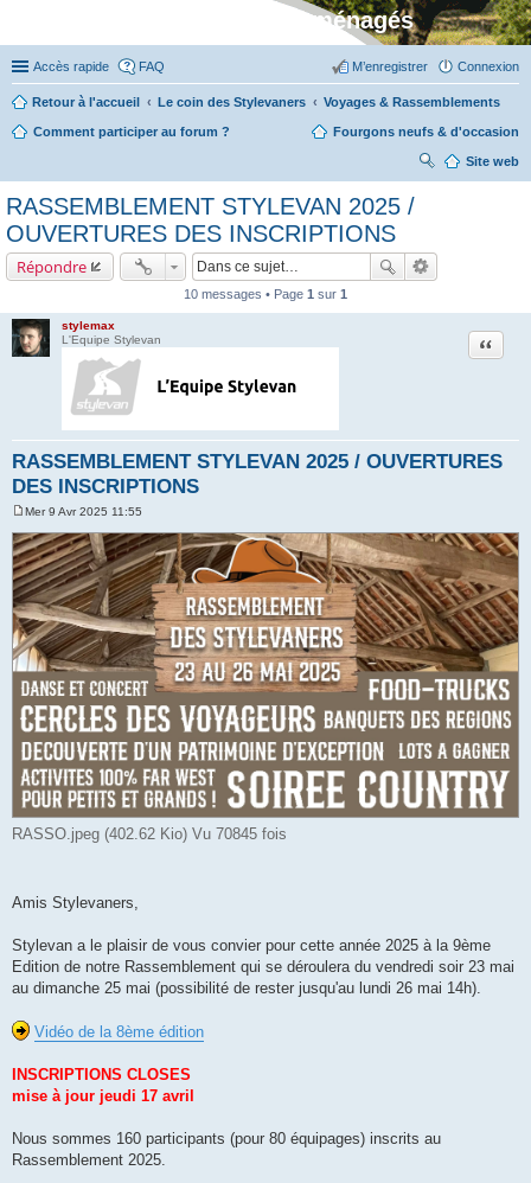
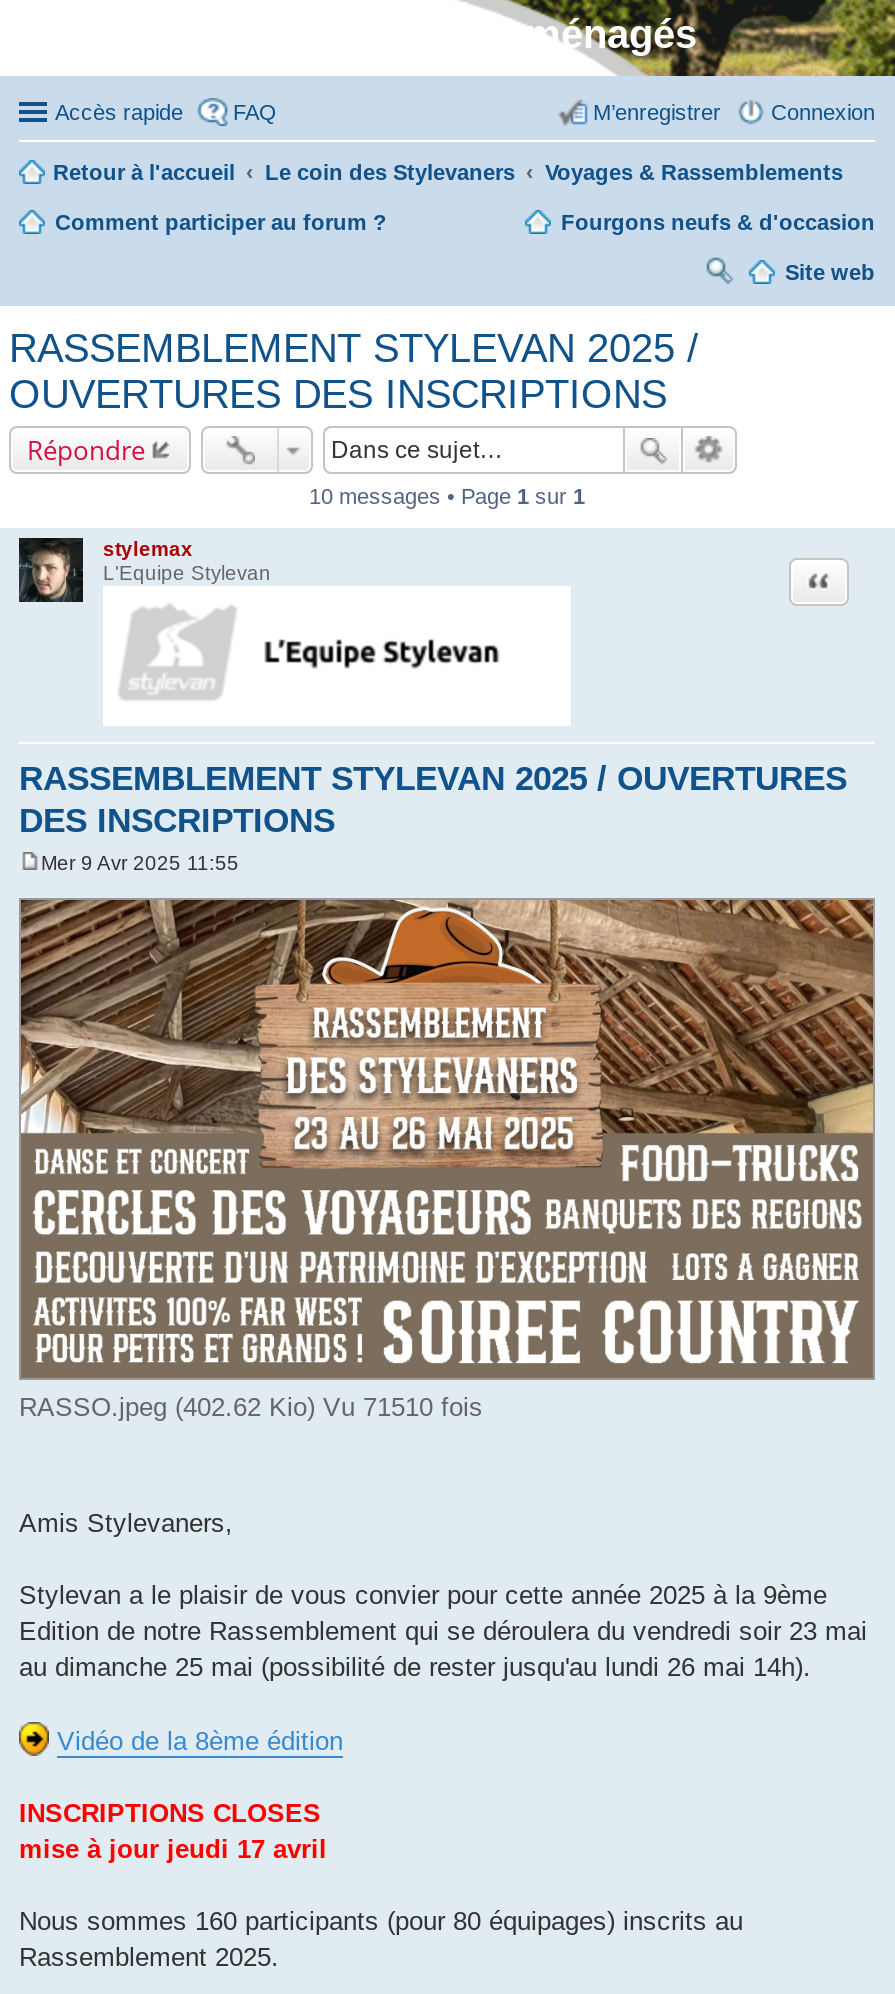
[12,825,287,843] RASSO.jpeg (402.62 Kio) Vu 70845 fois -> [19,1393,483,1423] RASSO.jpeg (402.62 Kio) Vu 71510 fois

